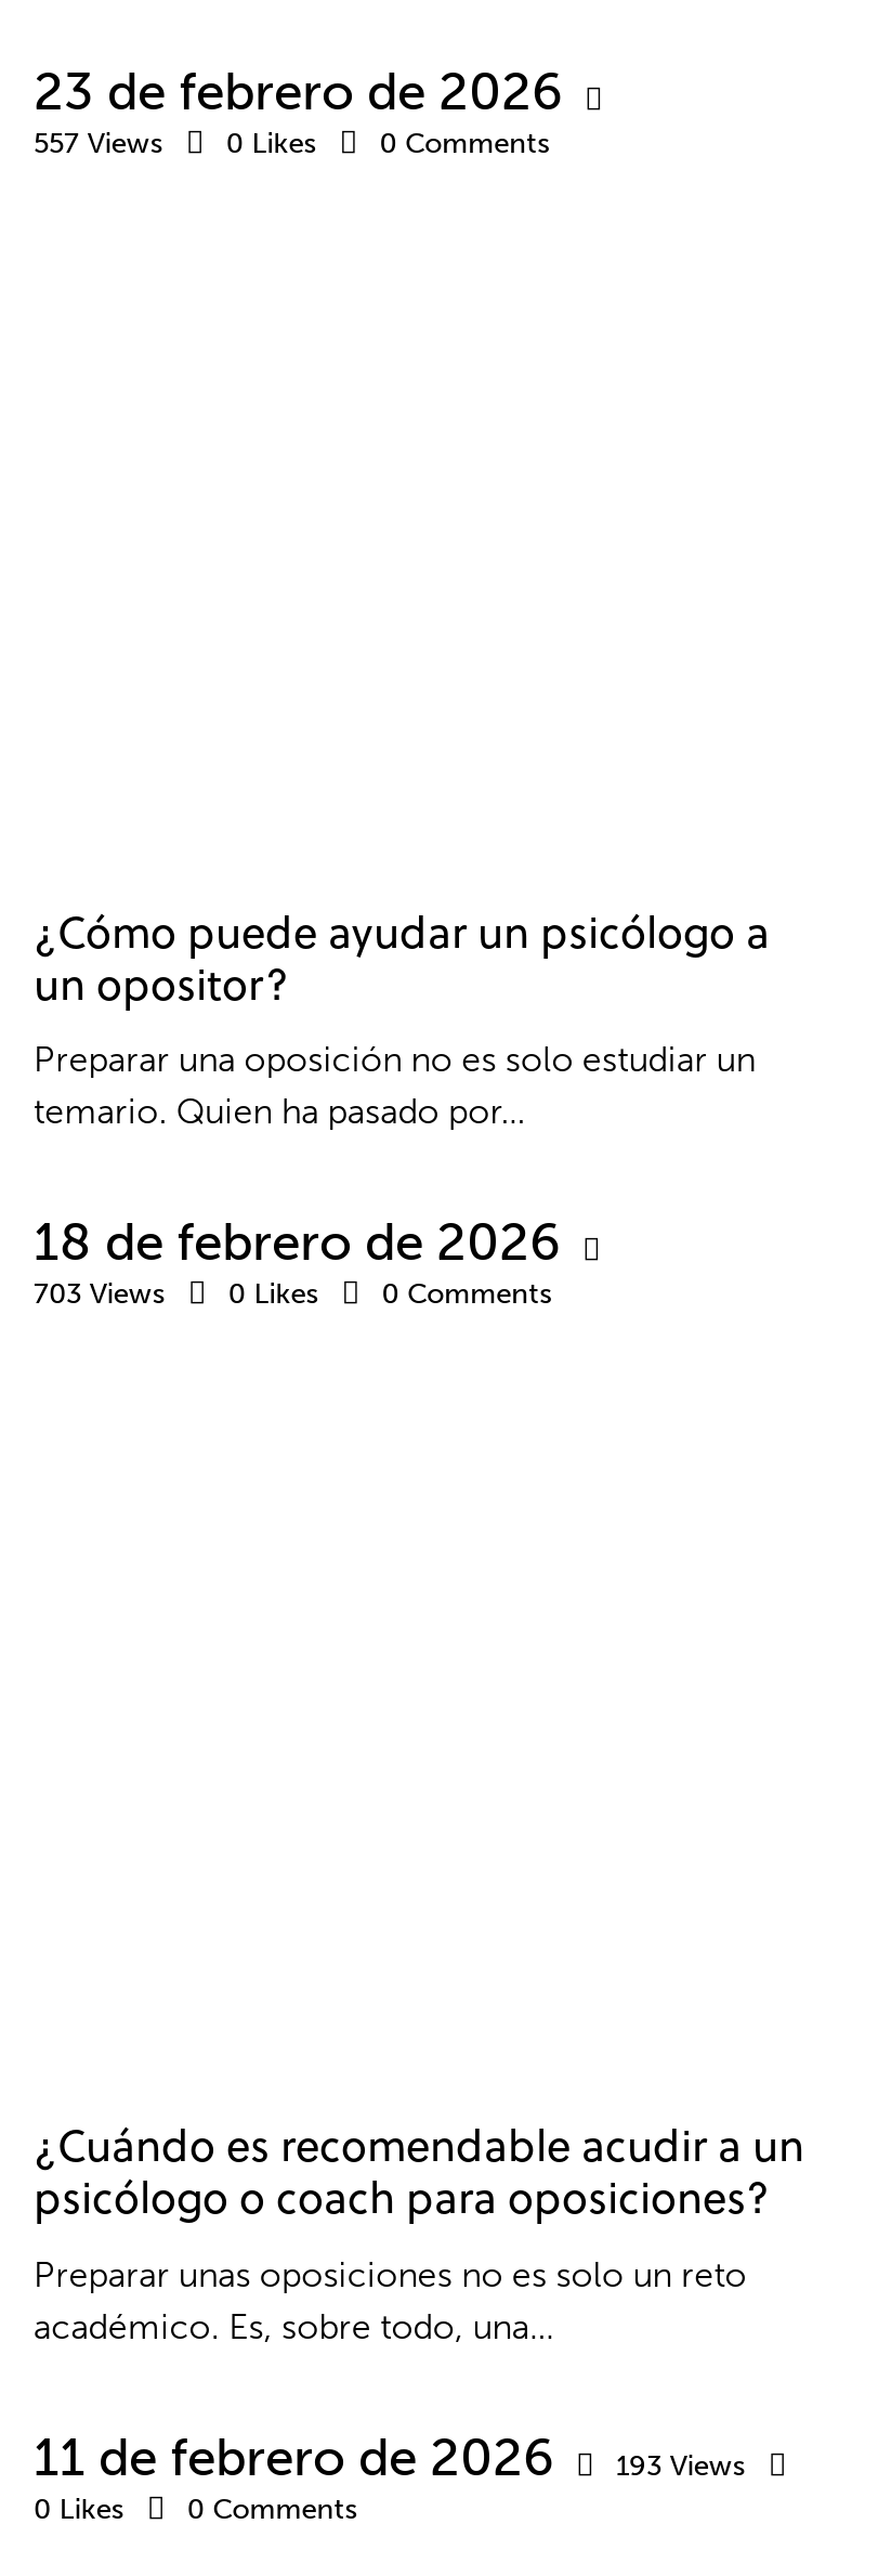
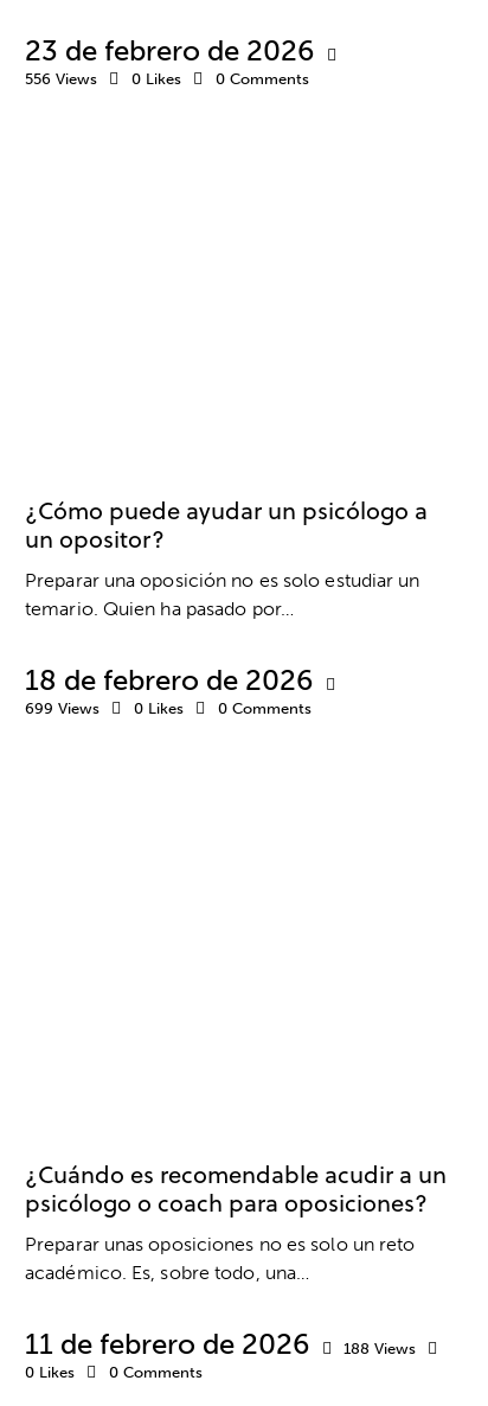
[34,127,550,160] 557 Views 0 Likes 0 Comments -> [25,70,309,87] 556 Views 0 Likes 0 Comments
[34,1278,553,1311] 703 Views 0 Likes 0 Comments -> [25,699,311,717] 699 Views 0 Likes 0 Comments
[34,2424,746,2487] 11 de febrero de 2026 193 Views -> [25,1327,416,1361] 11 de febrero de 2026 188 Views

